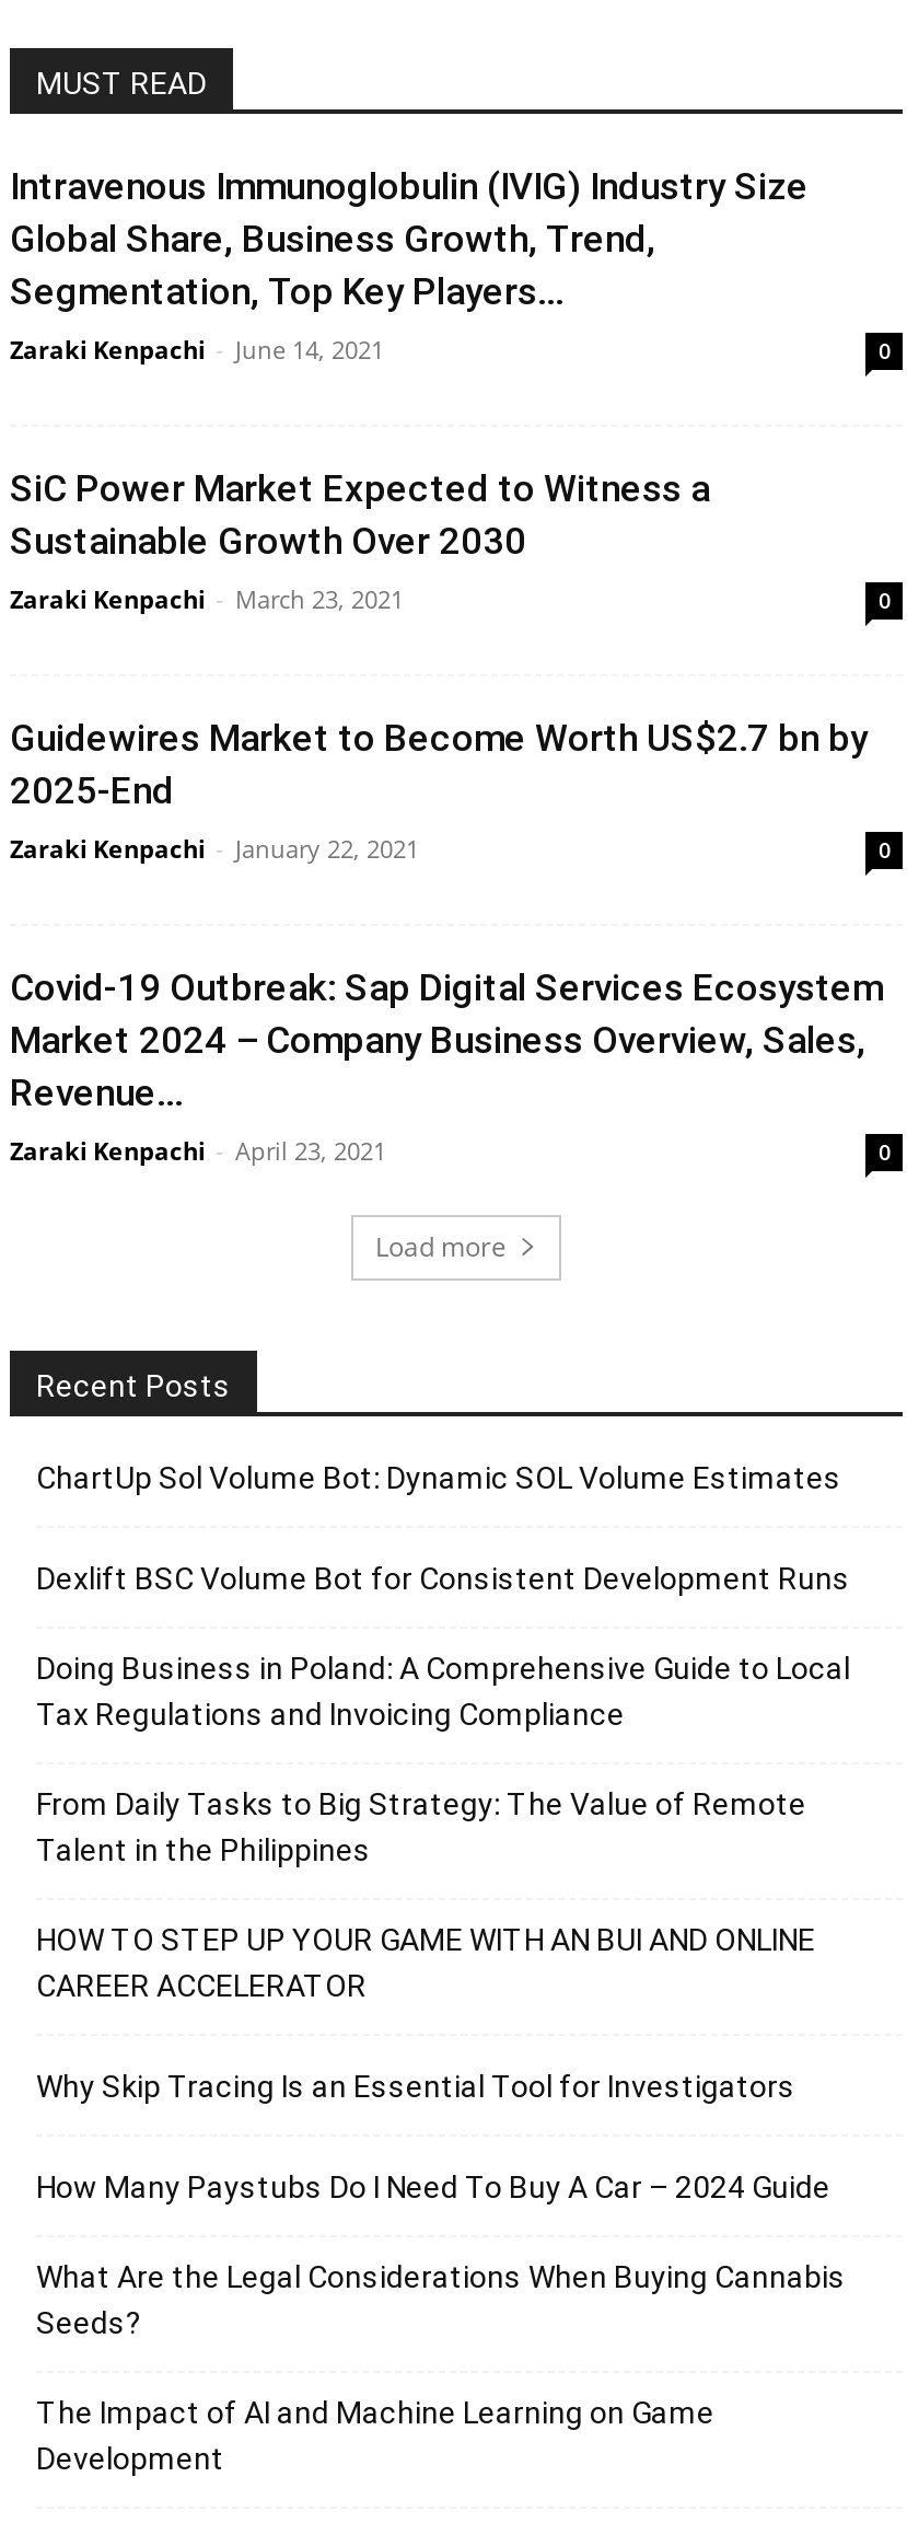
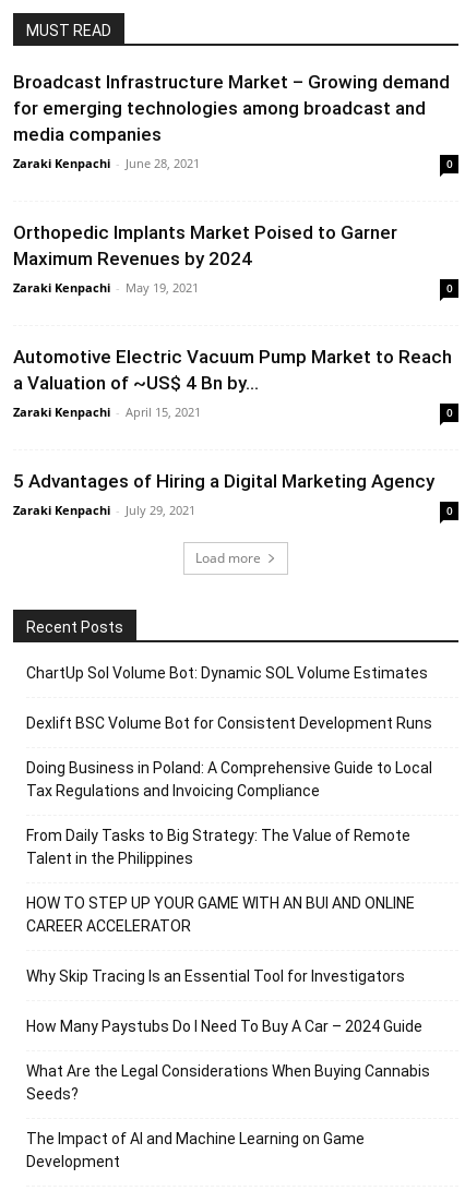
[10,164,809,365] Intravenous Immunoglobulin (IVIG) Industry Size | Global Share, Business Growth, Trend, | Segmentation, Top Key Players... | Zaraki Kenpachi - June 14, 2021 -> [13,71,450,171] Broadcast Infrastructure Market – Growing demand | for emerging technologies among broadcast and | media companies | Zaraki Kenpachi - June 28, 2021
[10,466,710,614] SiC Power Market Expected to Witness a | Sustainable Growth Over 2030 | Zaraki Kenpachi - March 23, 2021 -> [13,221,397,295] Orthopedic Implants Market Poised to Garner | Maximum Revenues by 2024 | Zaraki Kenpachi - May 19, 2021
[10,715,868,864] Guidewires Market to Become Worth US$2.7 bn by | 2025-End | Zaraki Kenpachi - January 22, 2021 -> [13,345,452,420] Automotive Electric Vacuum Pump Market to Reach | a Valuation of ~US$ 4 Bn by... | Zaraki Kenpachi - April 15, 2021
[10,965,883,1166] Covid-19 Outbreak: Sap Digital Services Ecosystem | Market 2024 – Company Business Overview, Sales, | Revenue... | Zaraki Kenpachi - April 23, 2021 -> [13,470,434,518] 5 Advantages of Hiring a Digital Marketing Agency | Zaraki Kenpachi - July 29, 2021

